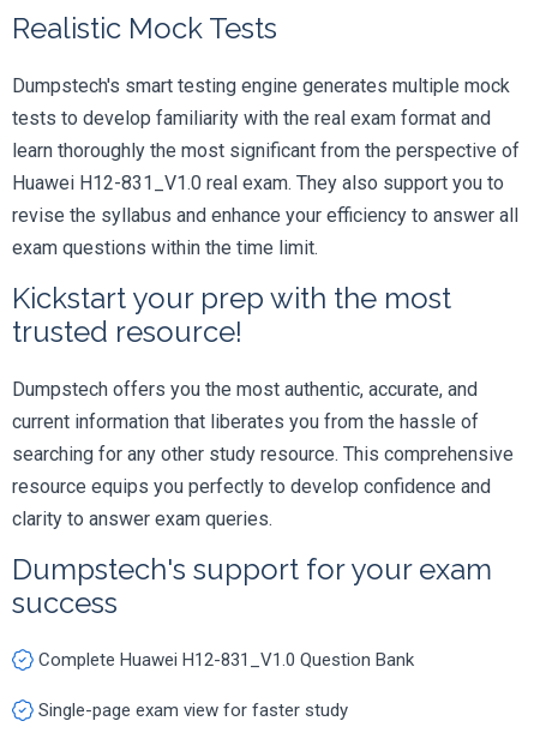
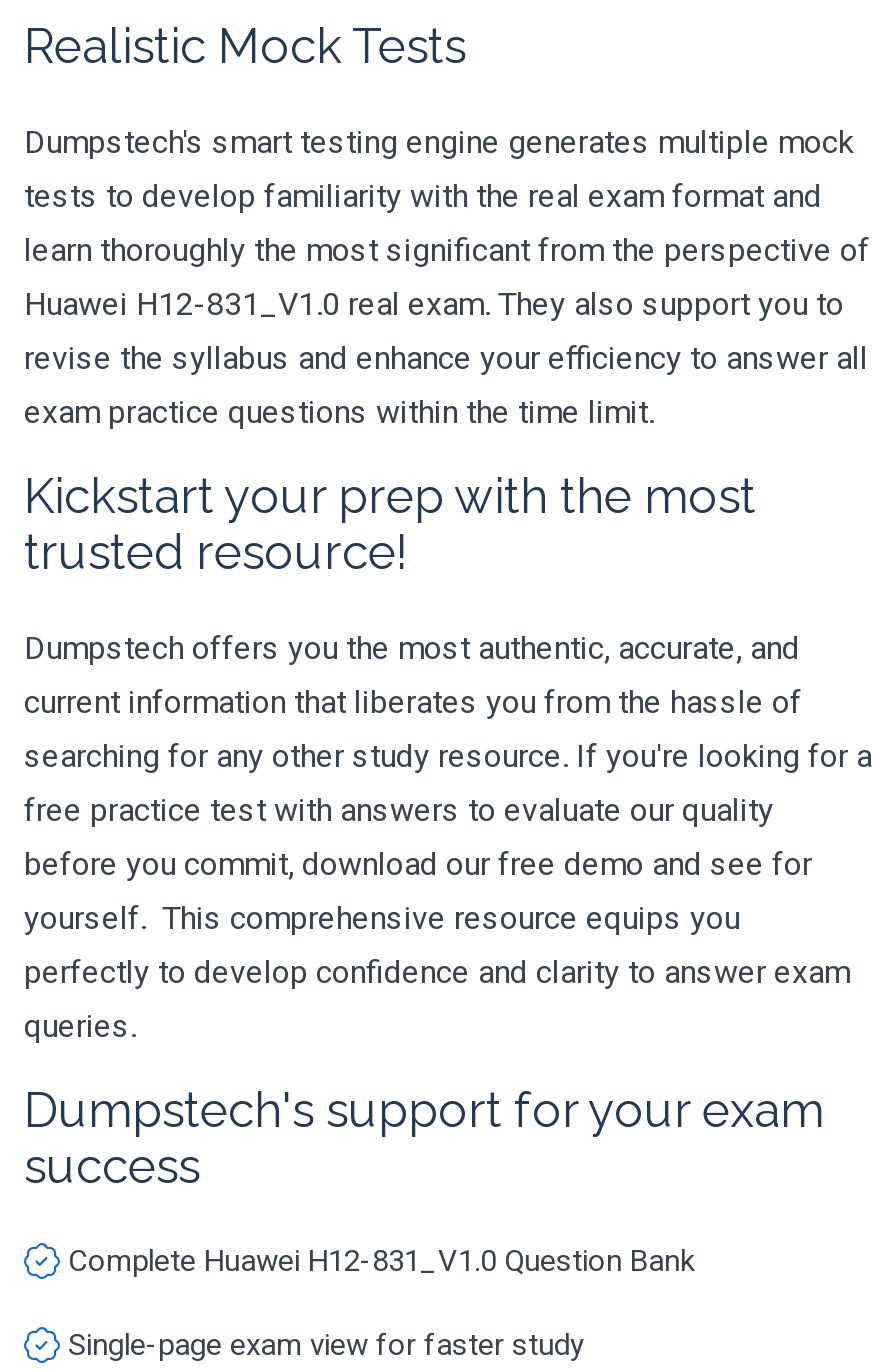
[12,236,318,259] exam questions within the time limit. -> [24,392,654,430] exam practice questions within the time limit.
[12,442,514,530] searching for any other study resource. This comprehensive | resource equips you perfectly to develop confidence and | clarity to answer exam queries. -> [24,736,872,1044] searching for any other study resource. If you're looking for a | free practice test with answers to evaluate our quality | before you commit, download our free demo and see for | yourself. This comprehensive resource equips you | perfectly to develop confidence and clarity to answer exam | queries.

